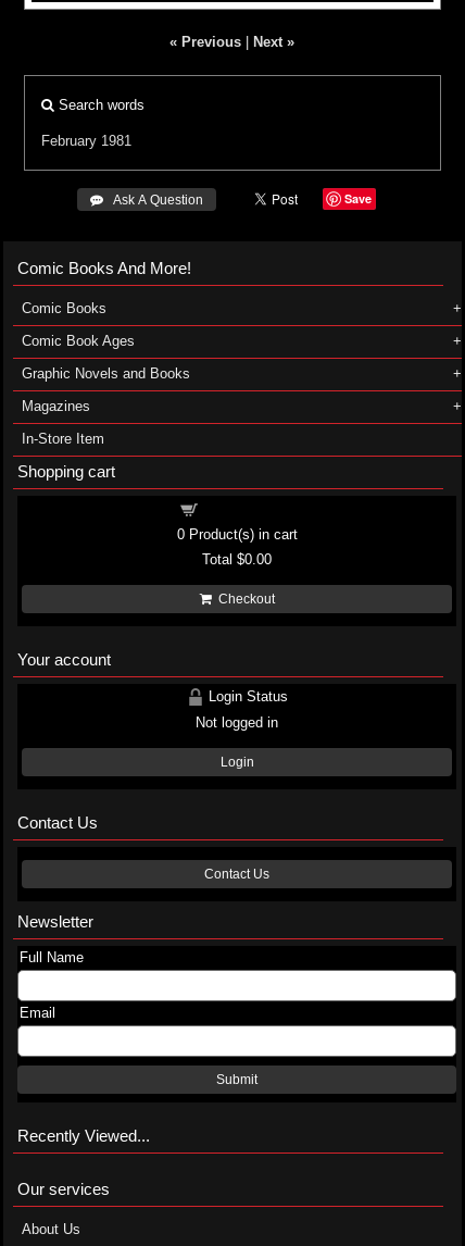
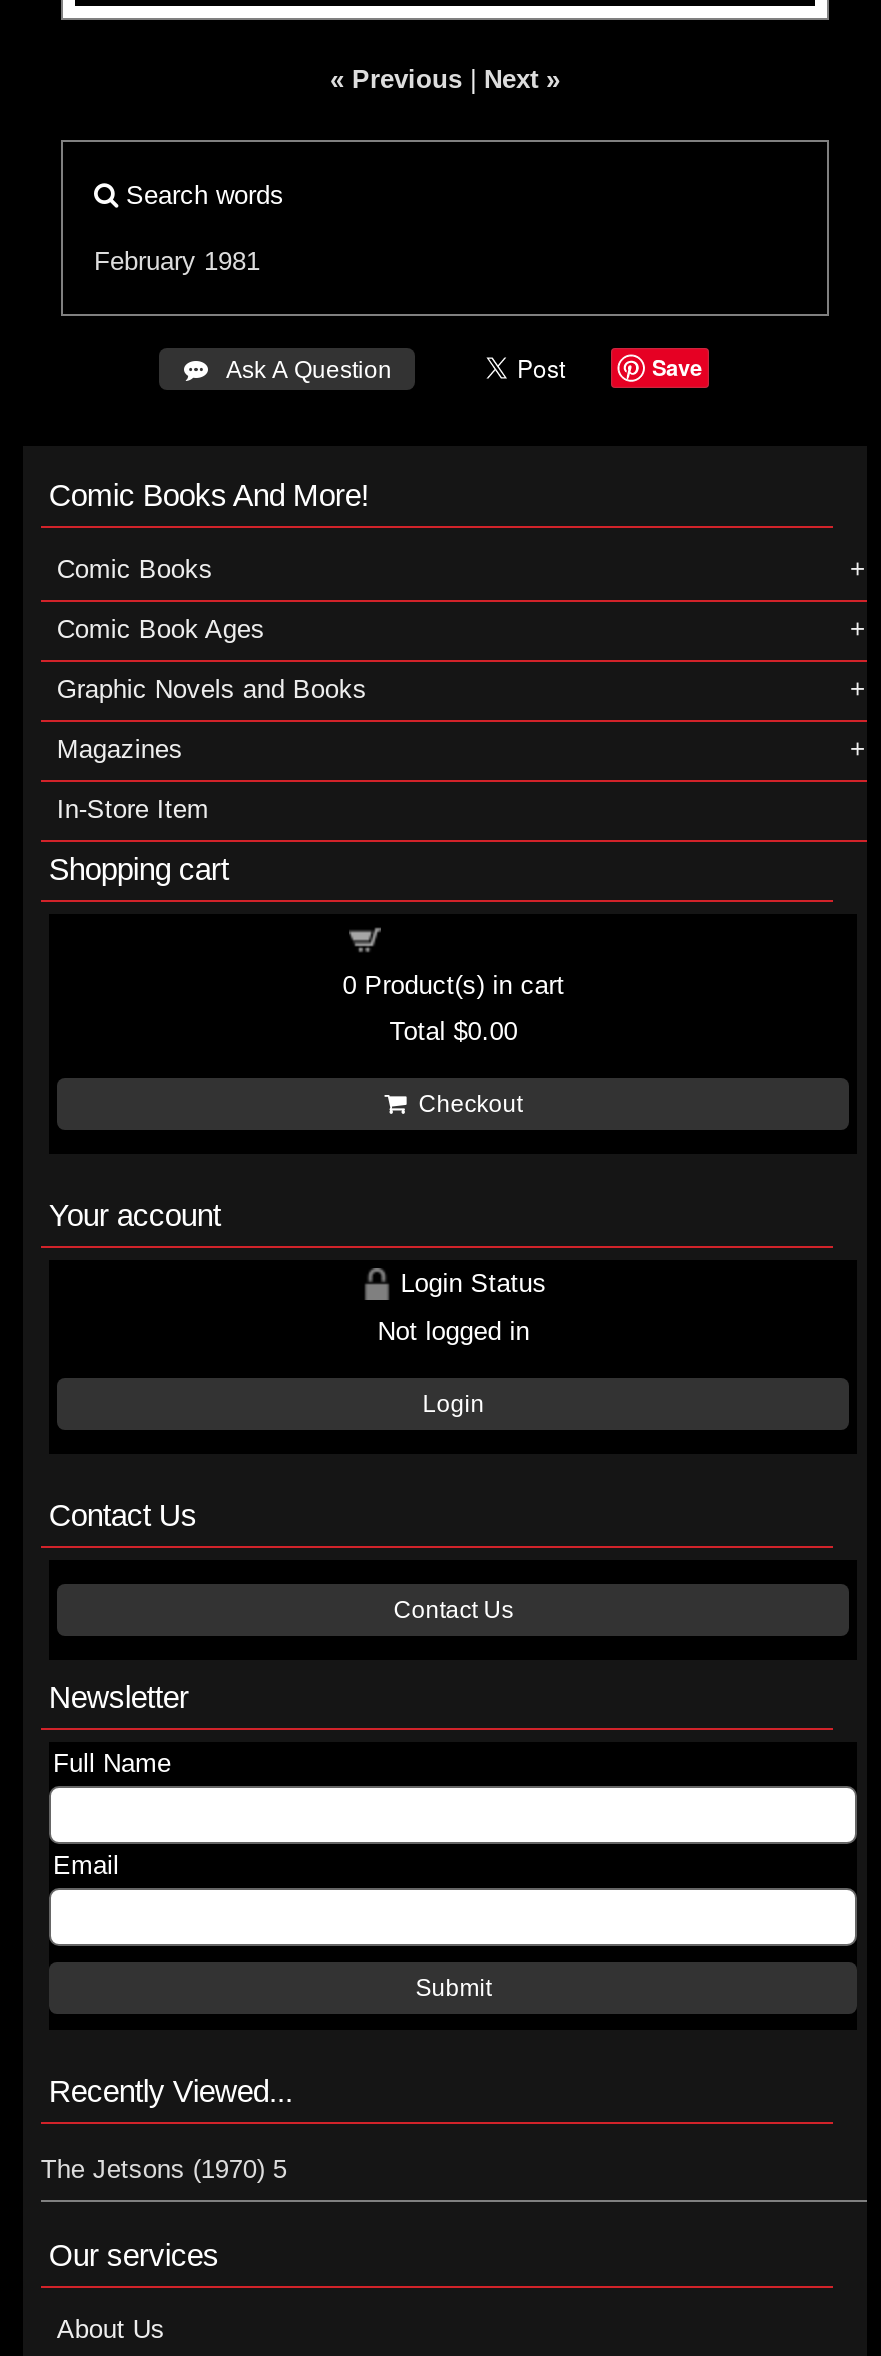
none -> [41,2154,287,2184] The Jetsons (1970) 5

